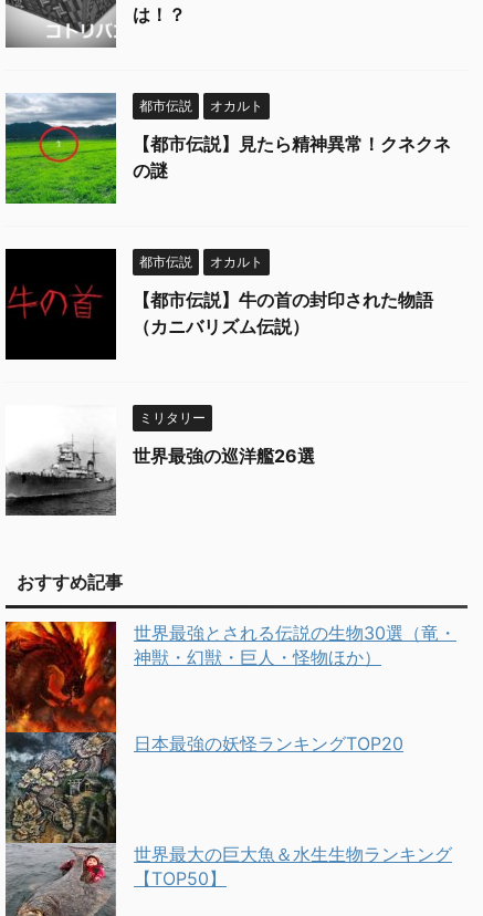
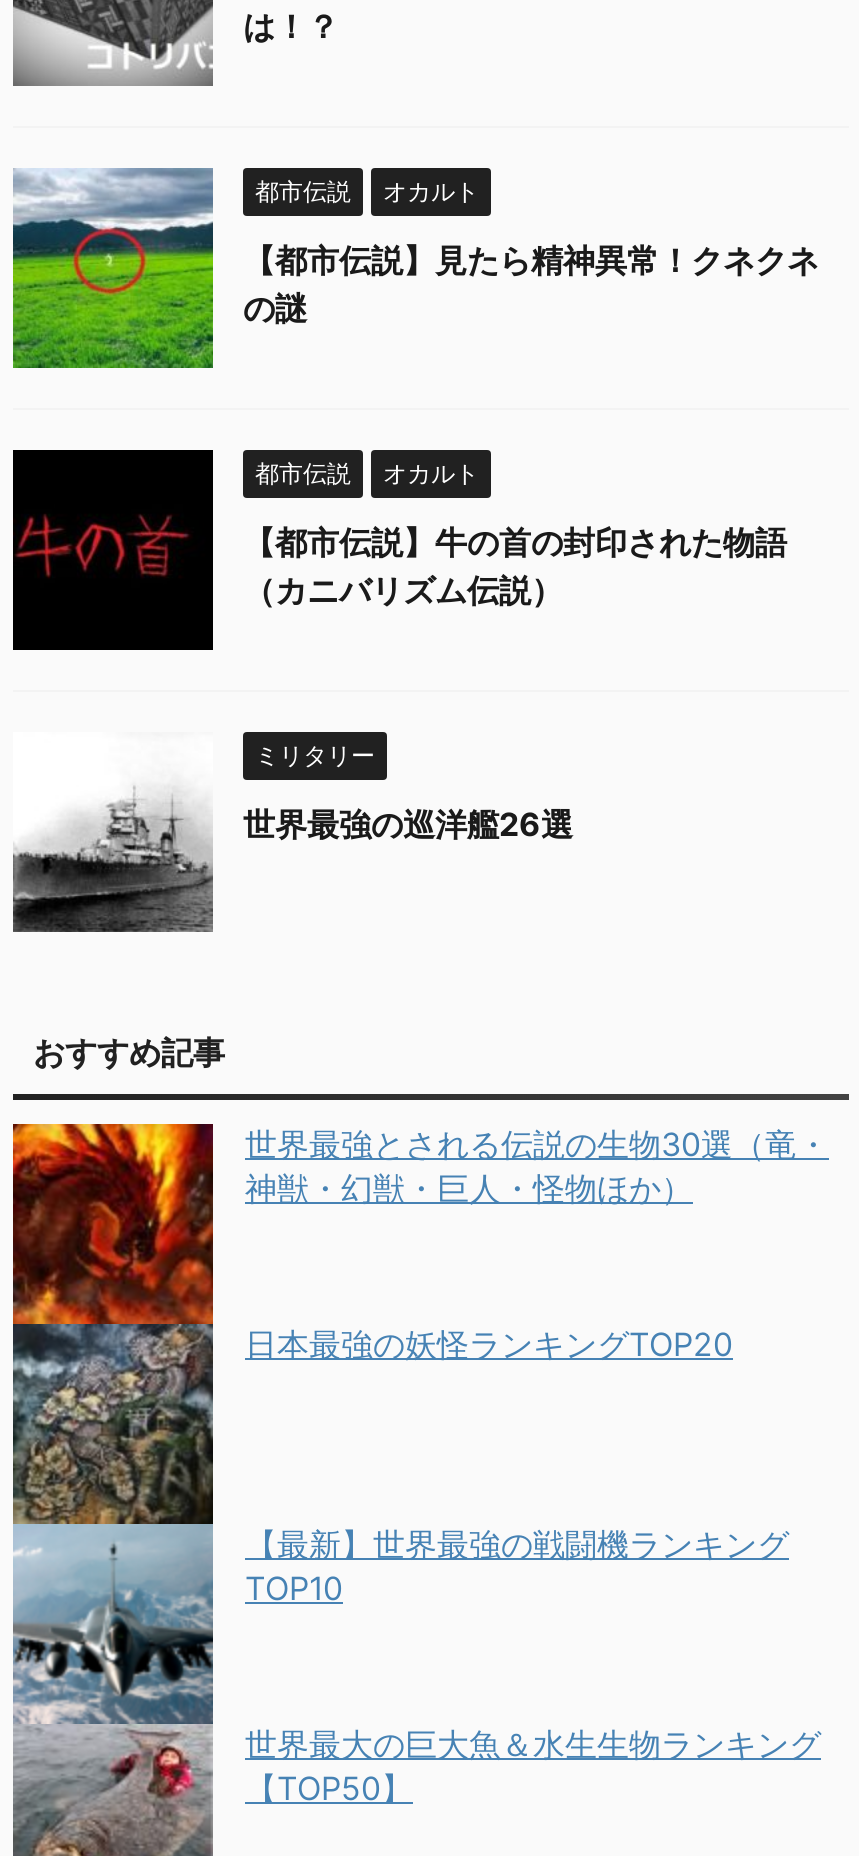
none -> [13,1524,789,1724] [image] | 【最新】世界最強の戦闘機ランキング | TOP10

